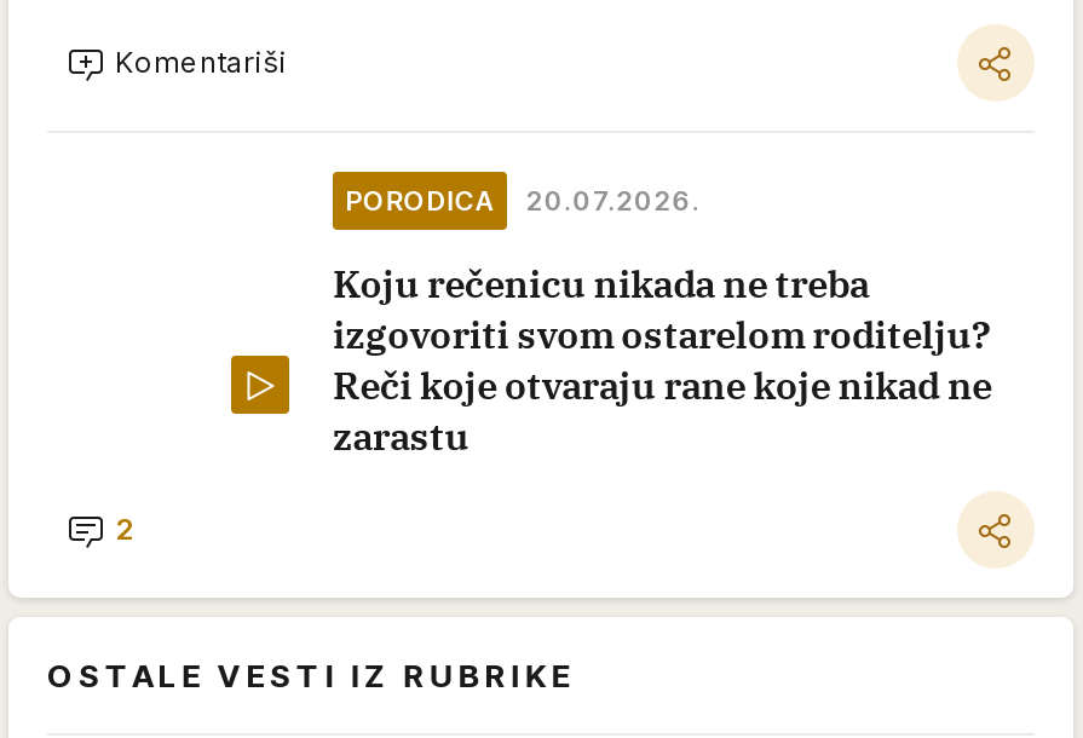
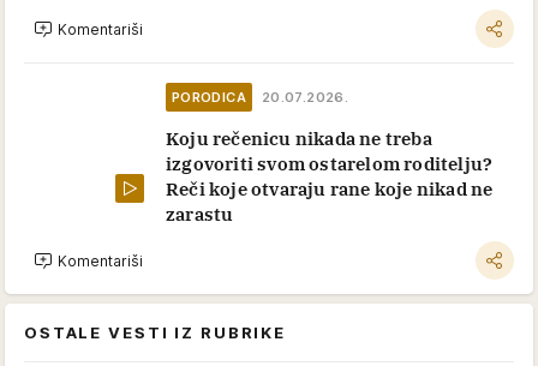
[115,511,134,547] 2 -> [58,252,143,270] Komentariši

